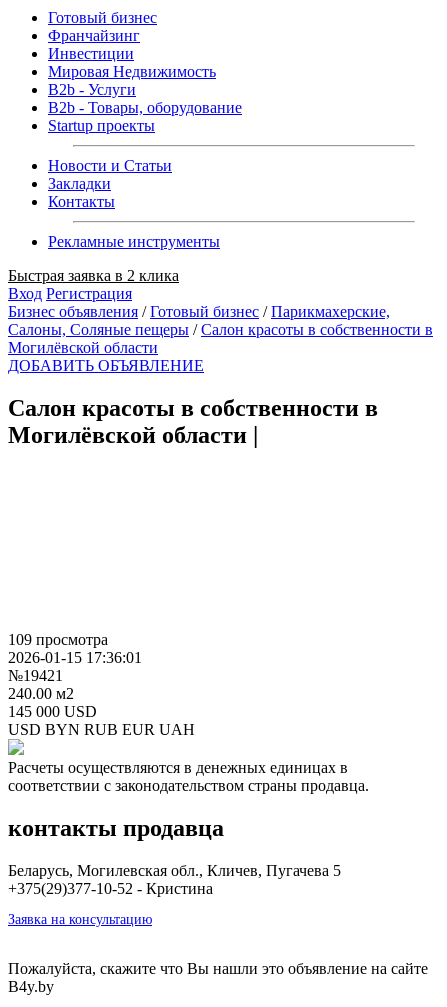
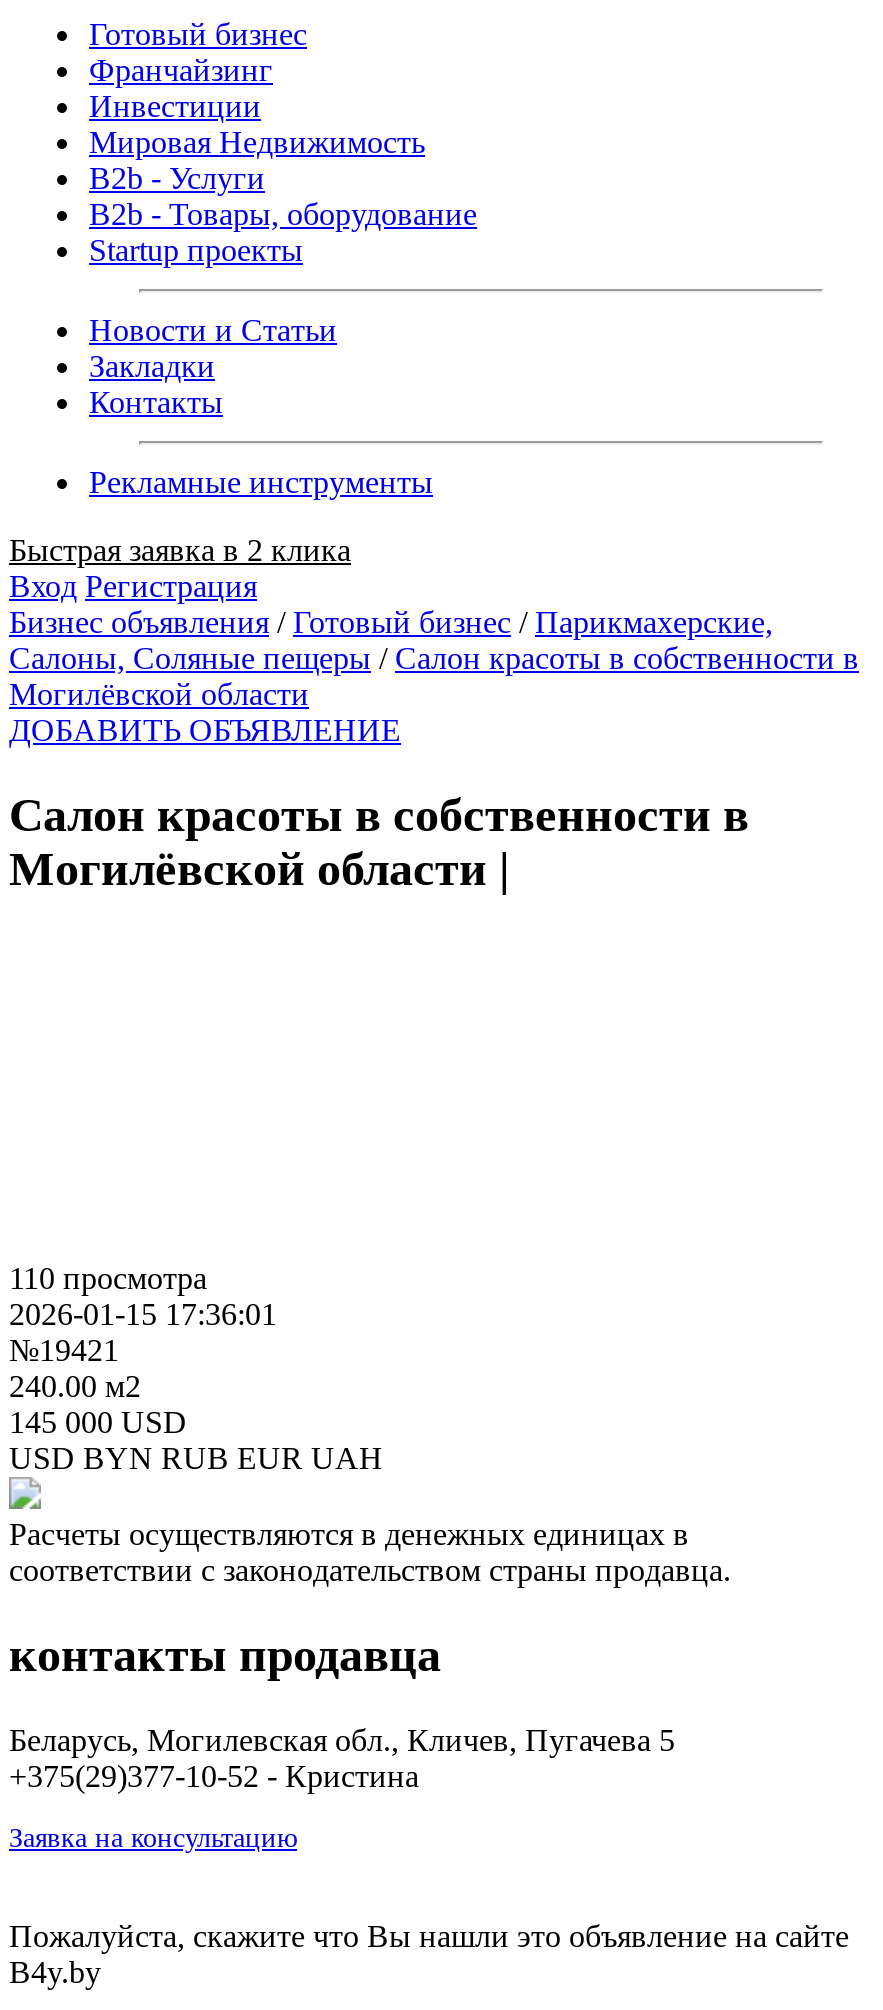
[8,631,108,648] 109 просмотра -> [9,1260,207,1294] 110 просмотра

